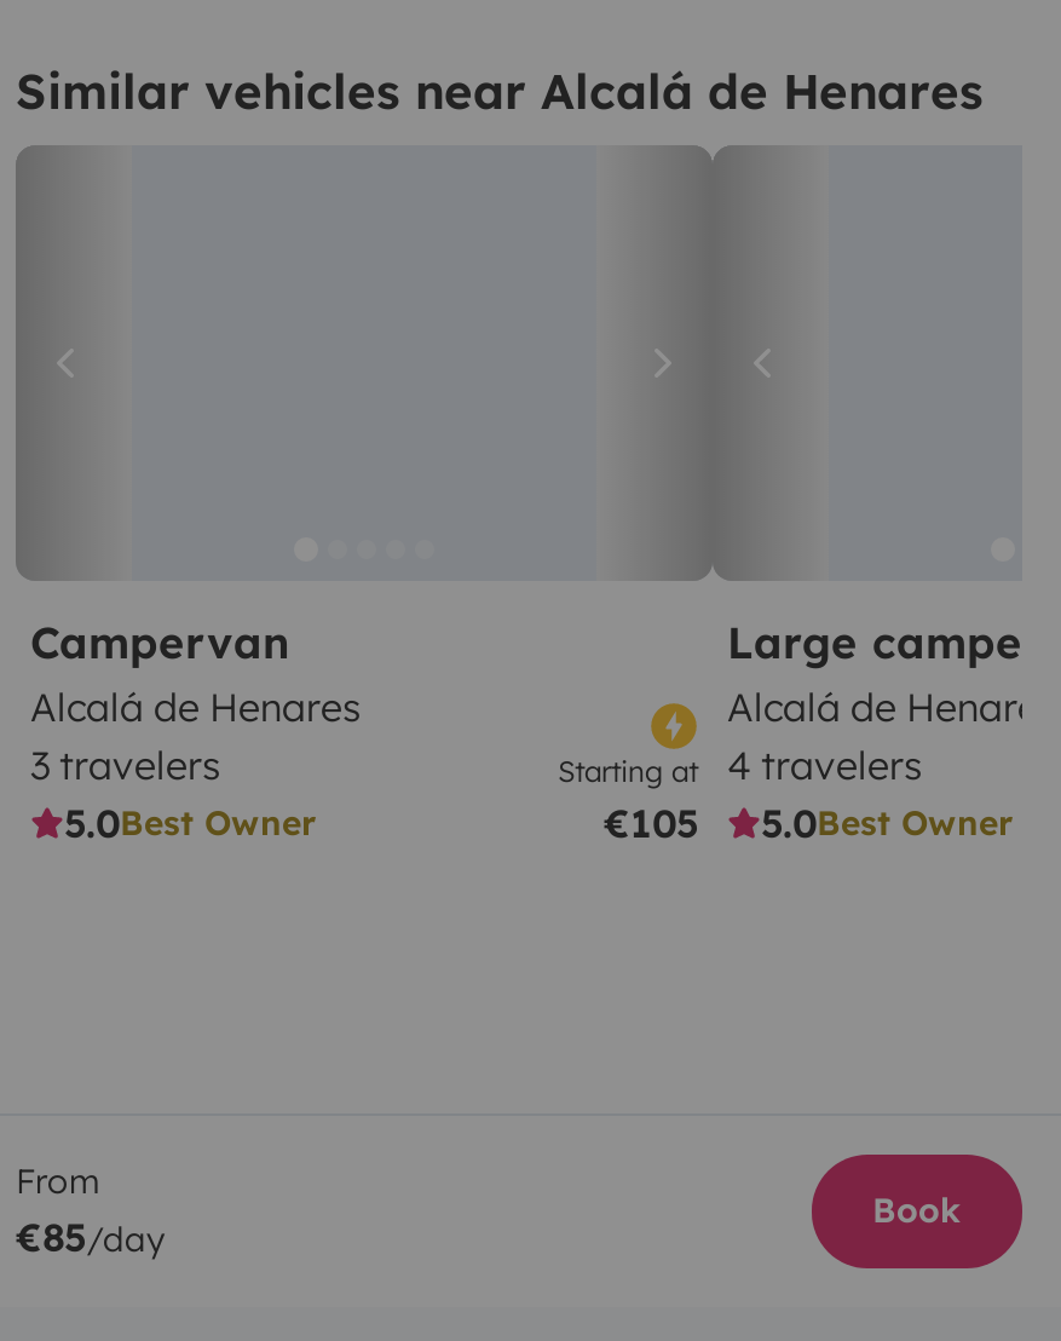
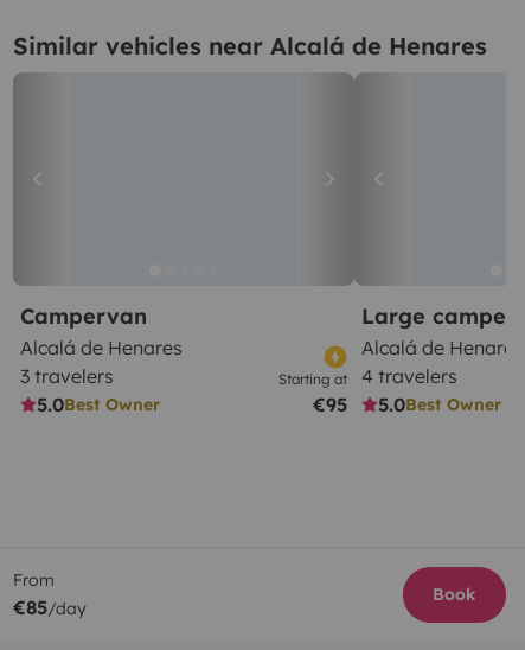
[604,800,1013,848] €105 5.0Best Owner -> [313,393,501,417] €95 5.0Best Owner

